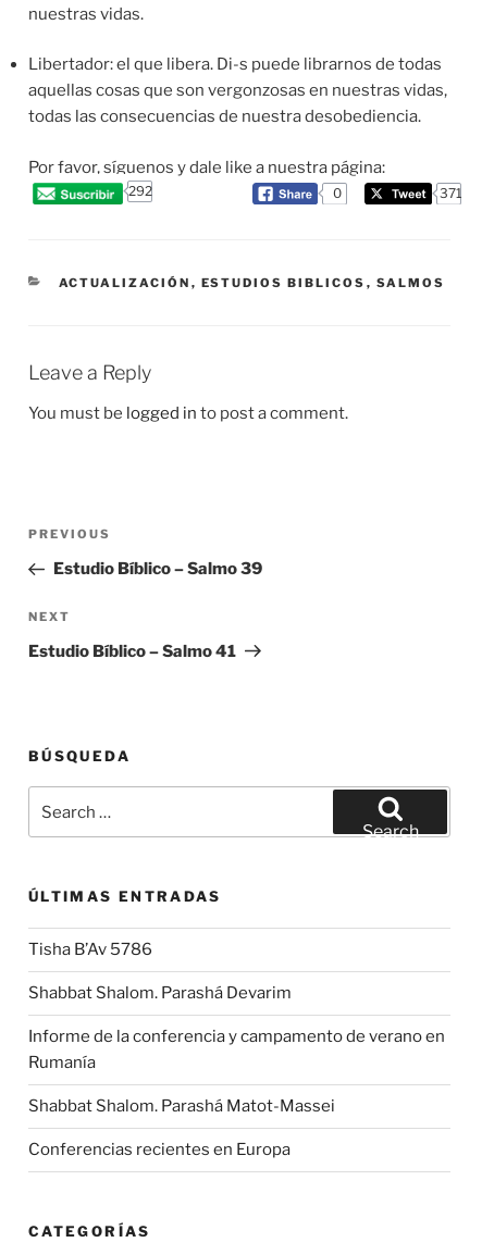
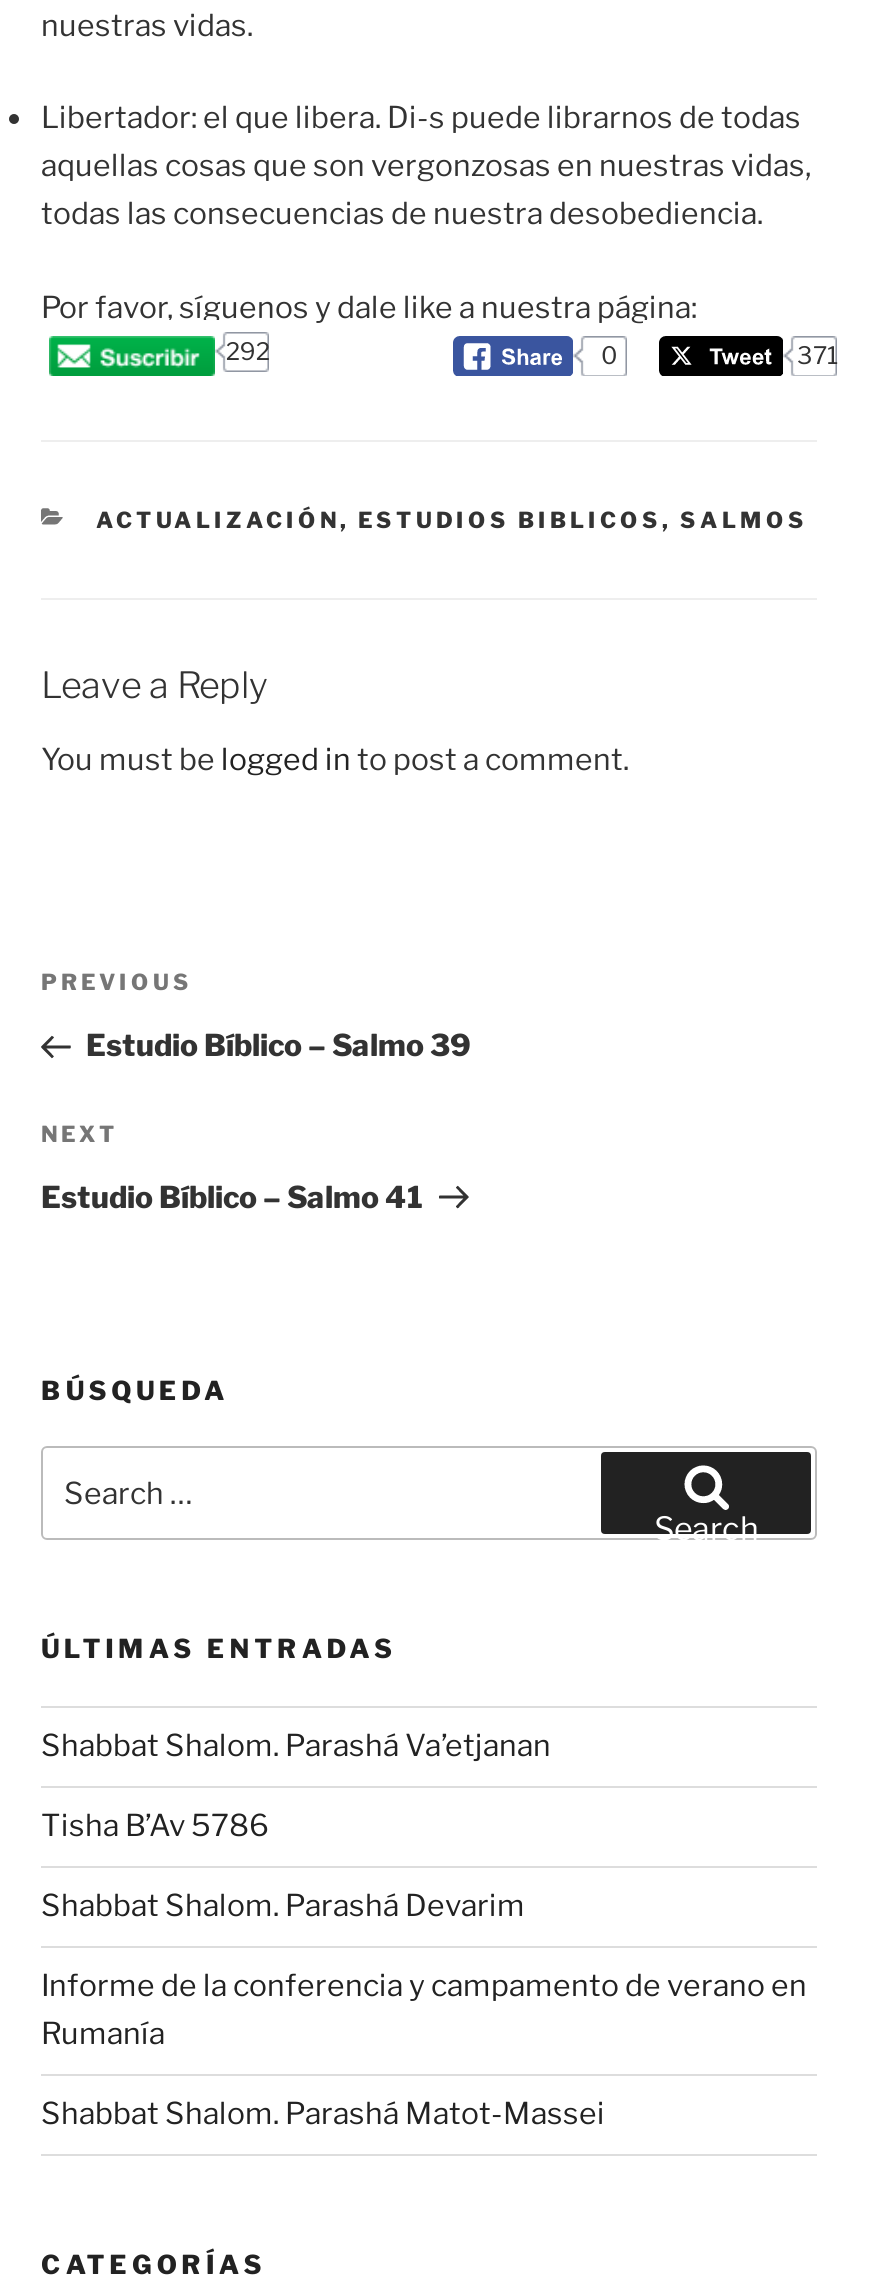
none -> [41,1728,551,1764] Shabbat Shalom. Parashá Va’etjanan
moved [28,940,445,1116] -> [41,1808,807,2132]: Tisha B’Av 5786 | Shabbat Shalom. Parashá Devarim | Informe de la conferencia y campamento de verano en | Rumanía | Shabbat Shalom. Parashá Matot-Massei
[28,1140,291,1160] Conferencias recientes en Europa -> none

